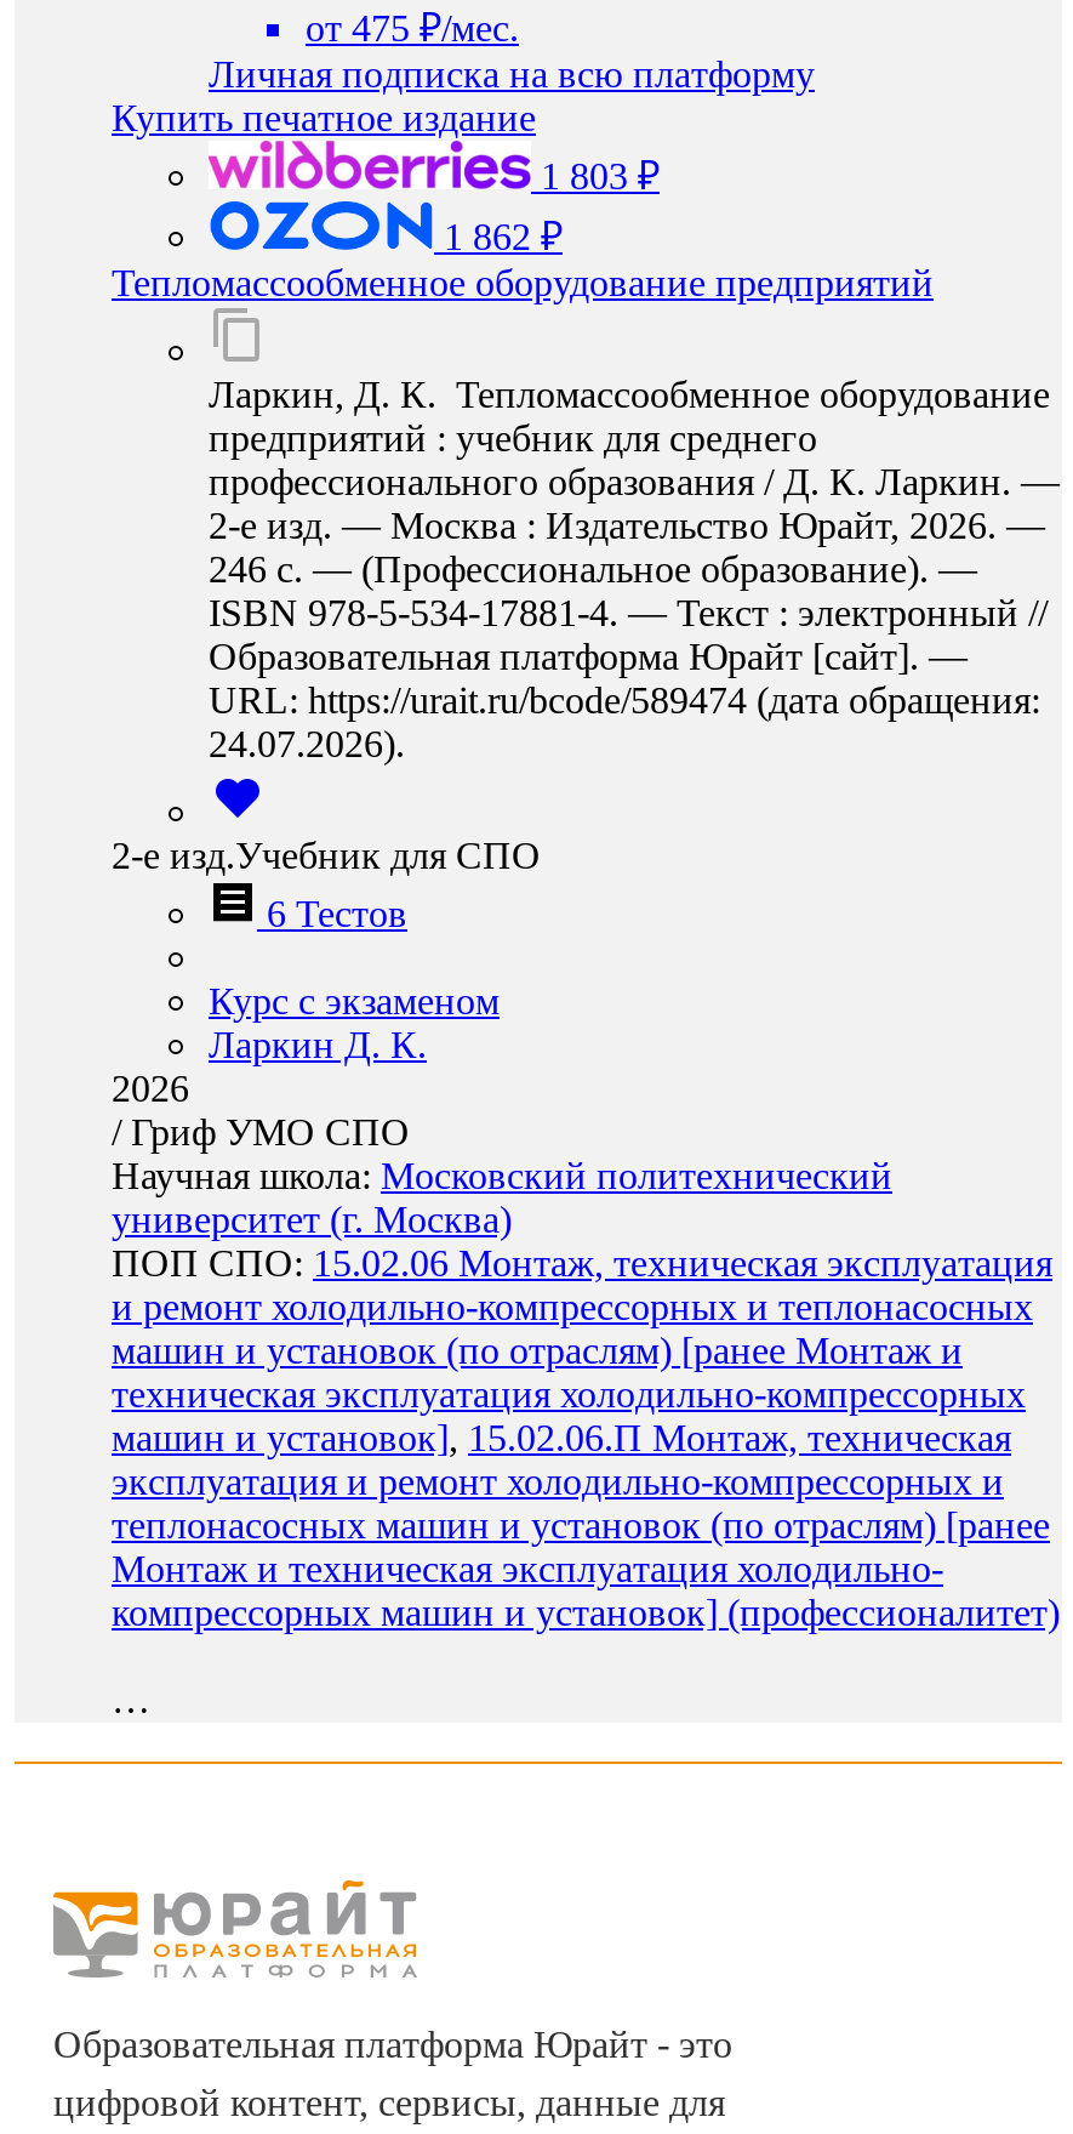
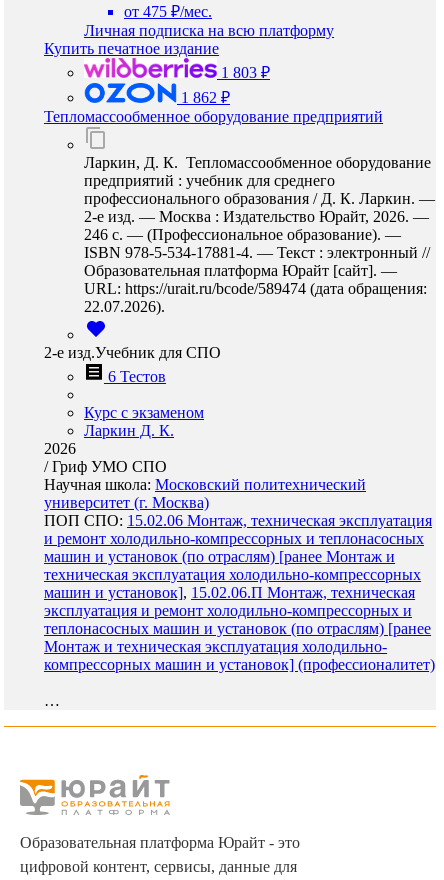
[209,723,405,764] 24.07.2026). -> [84,298,165,315] 22.07.2026).

